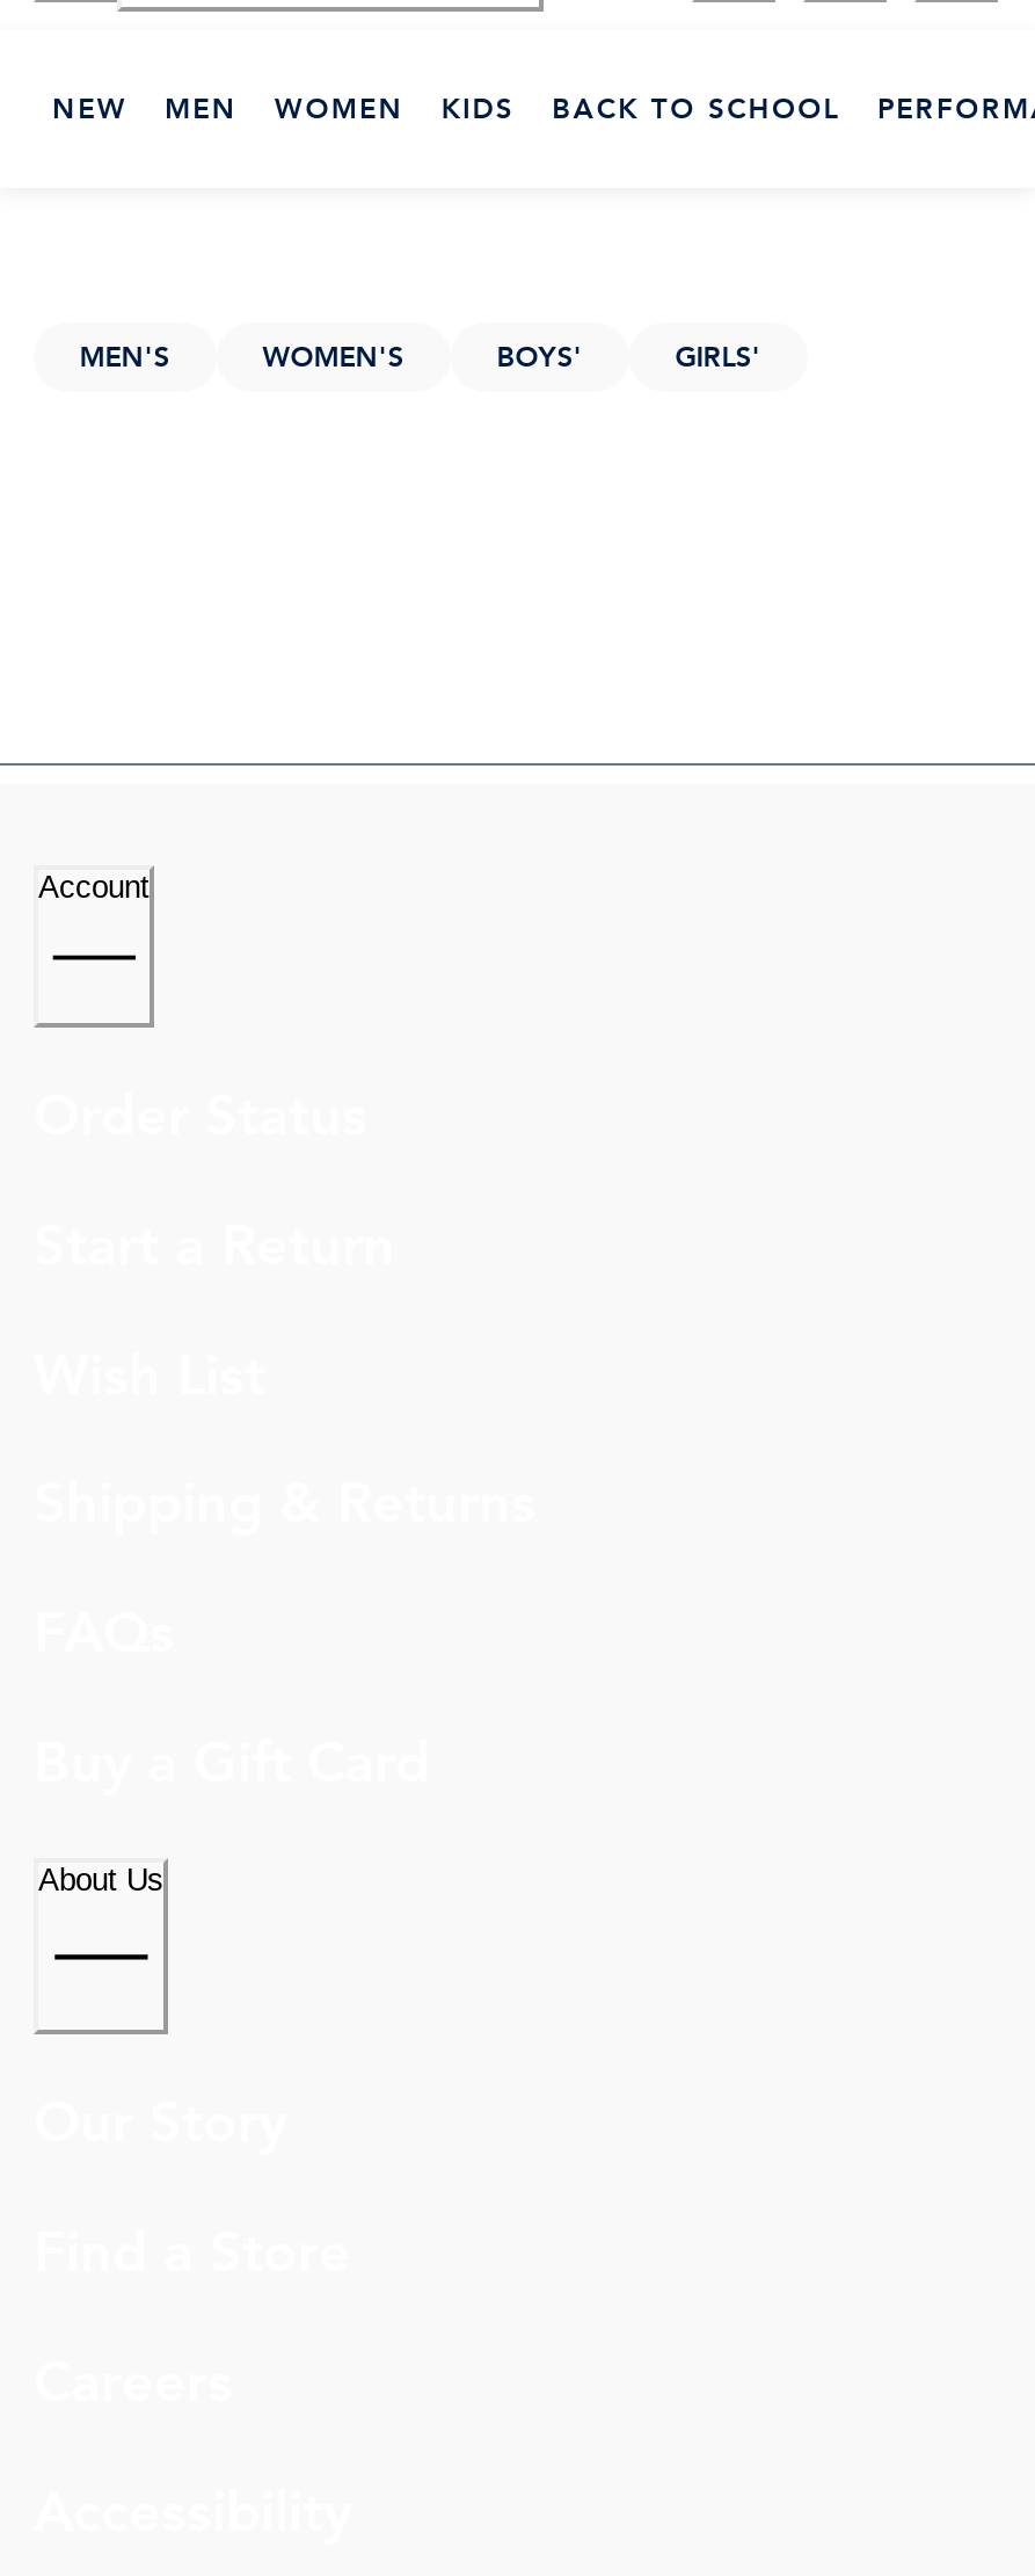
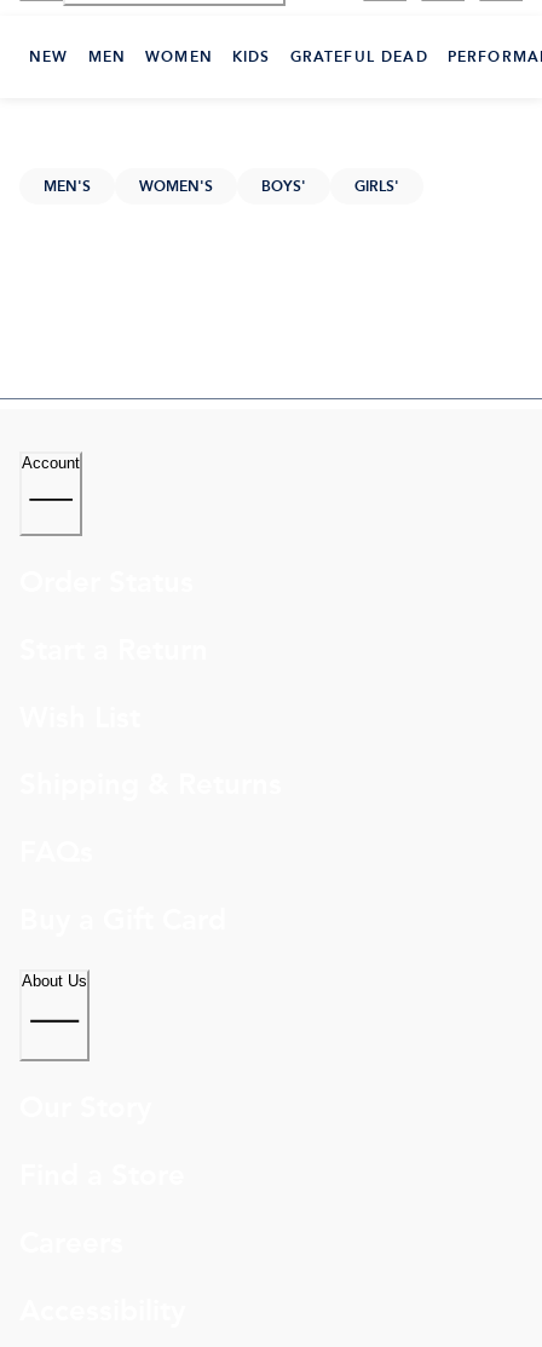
[552,86,840,130] BACK TO SCHOOL -> [290,45,428,68] GRATEFUL DEAD

